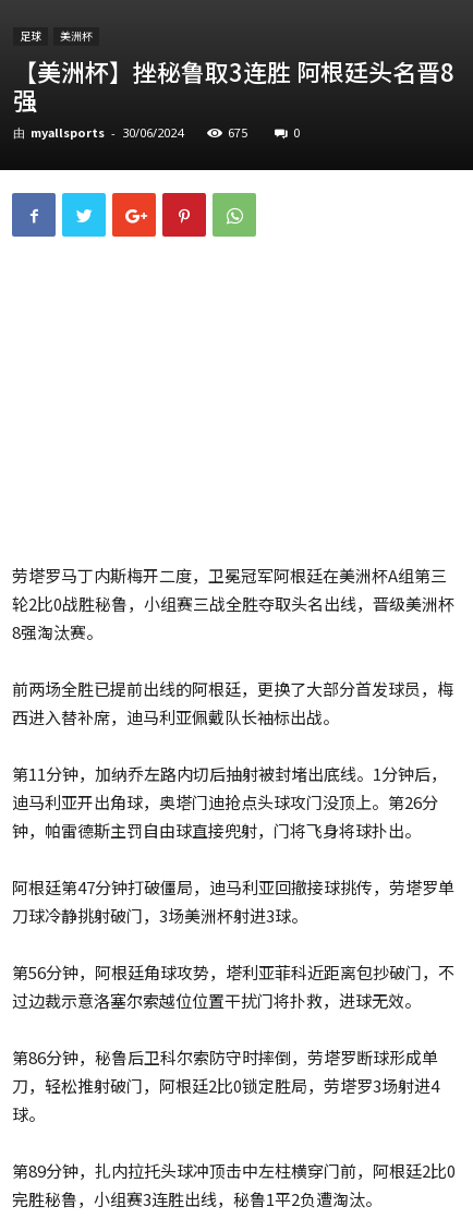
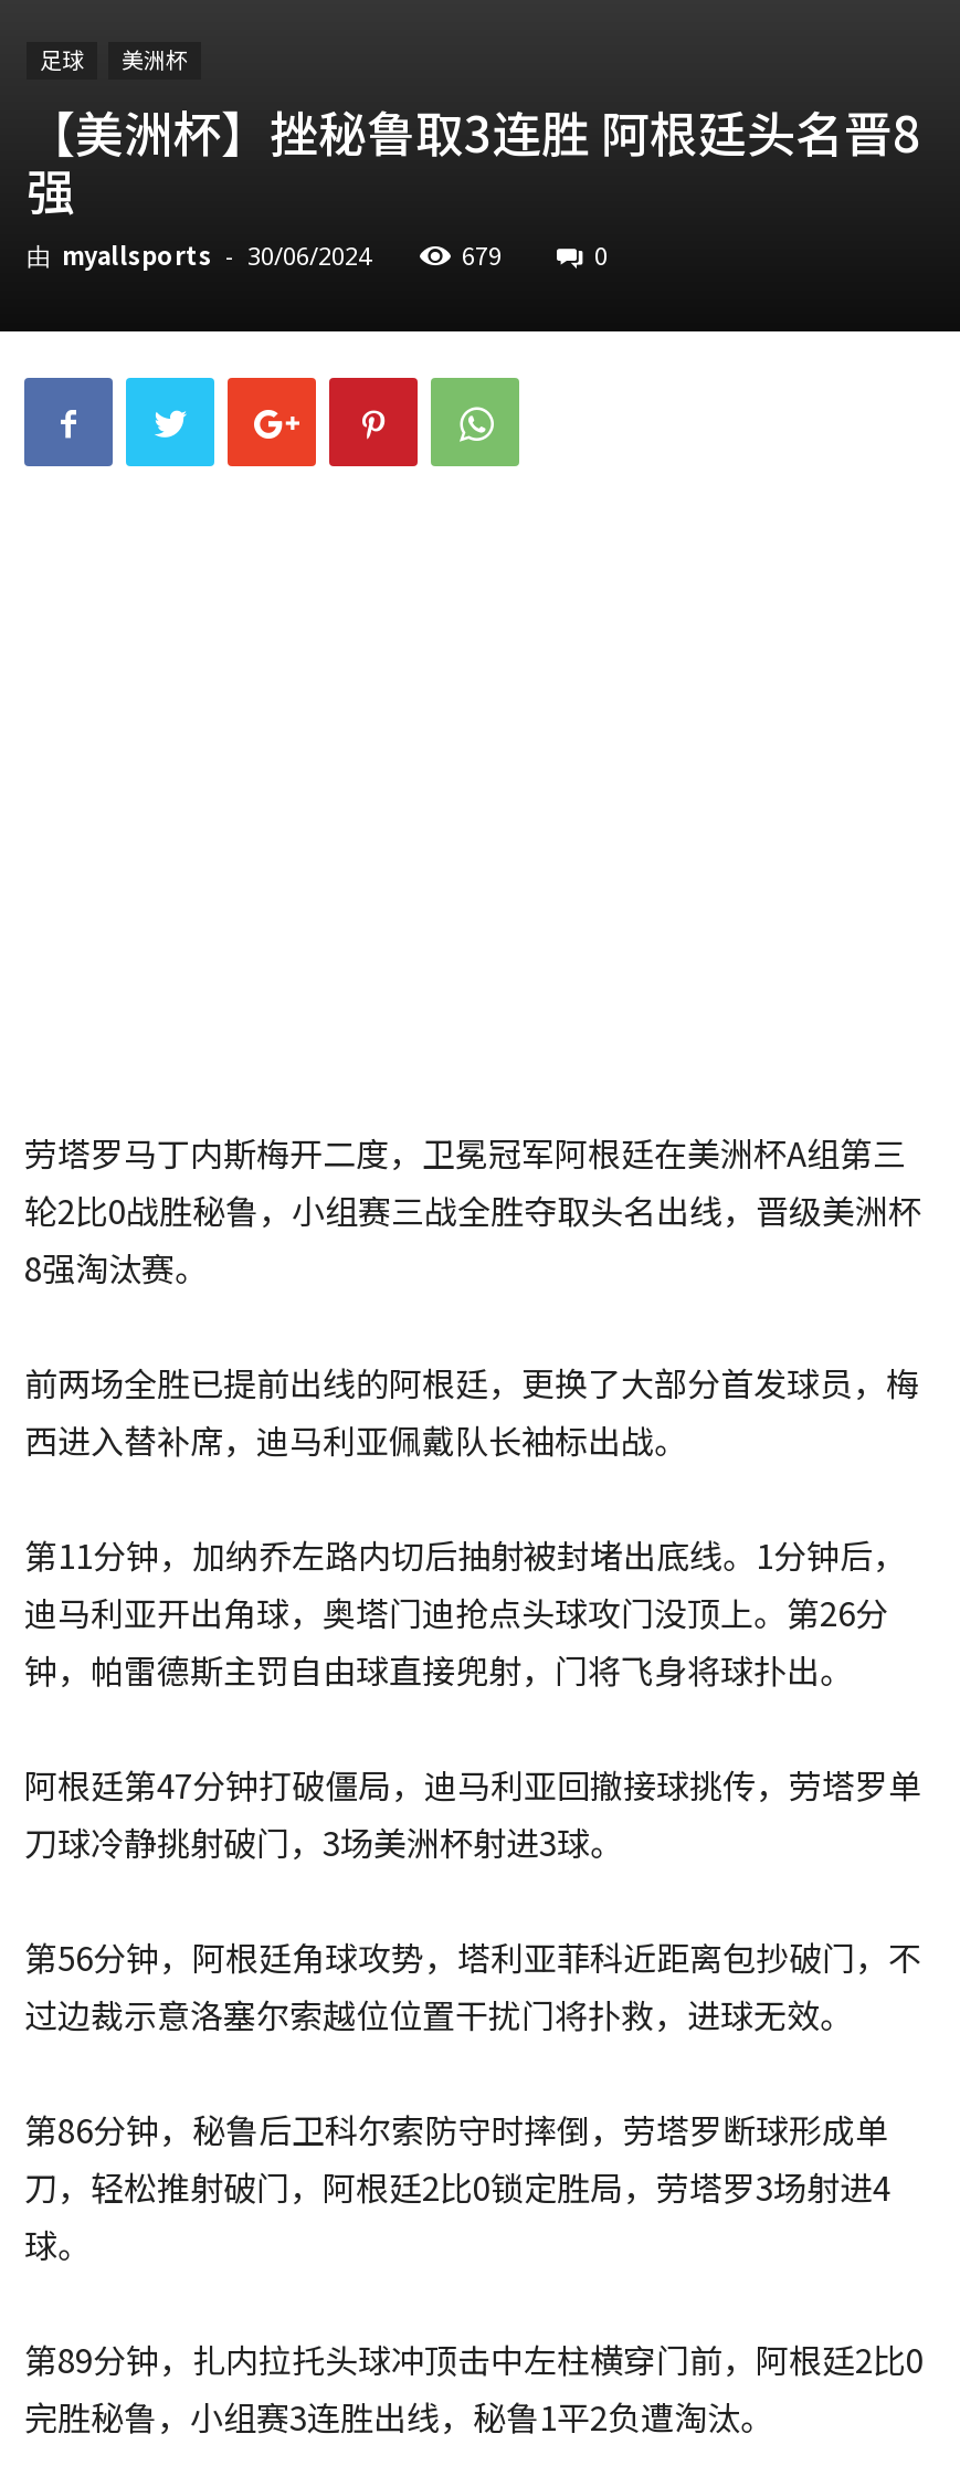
[228,123,247,141] 675 -> [462,236,502,272] 679

